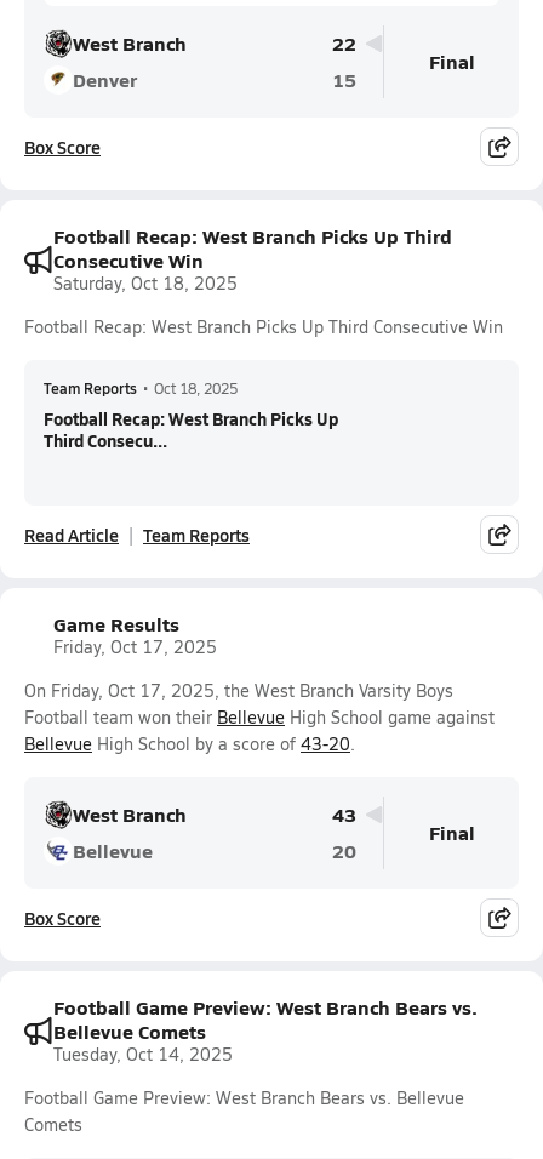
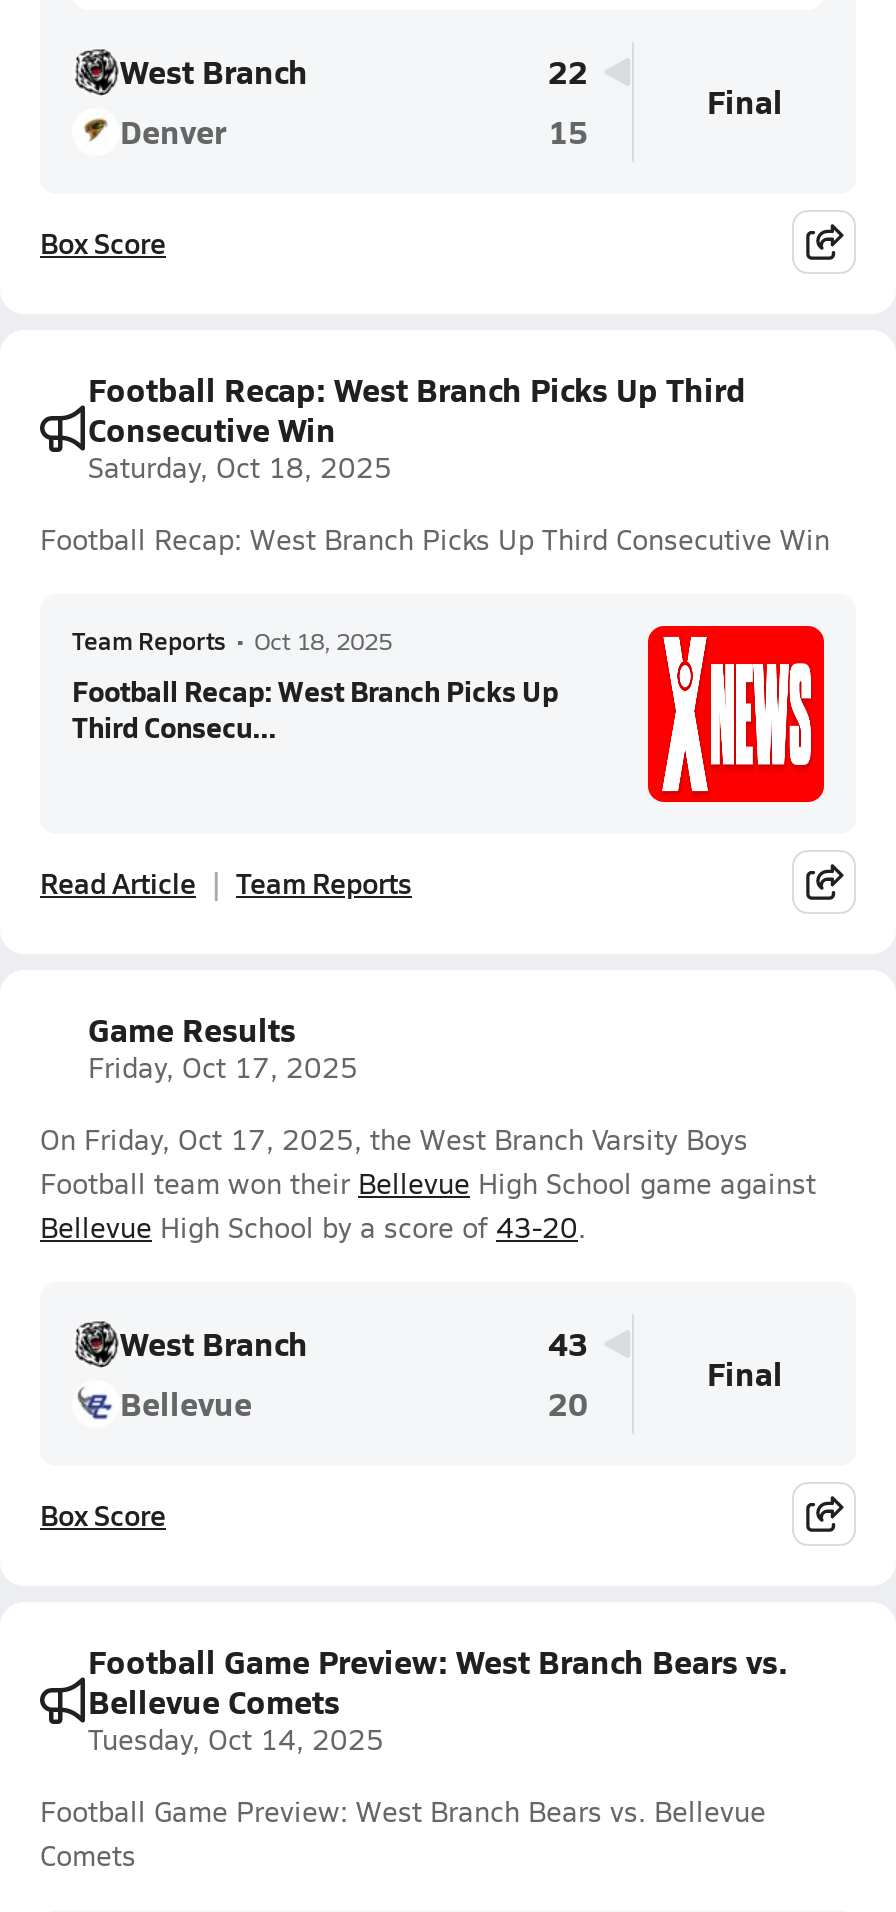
none -> [646,624,826,804] [image]

